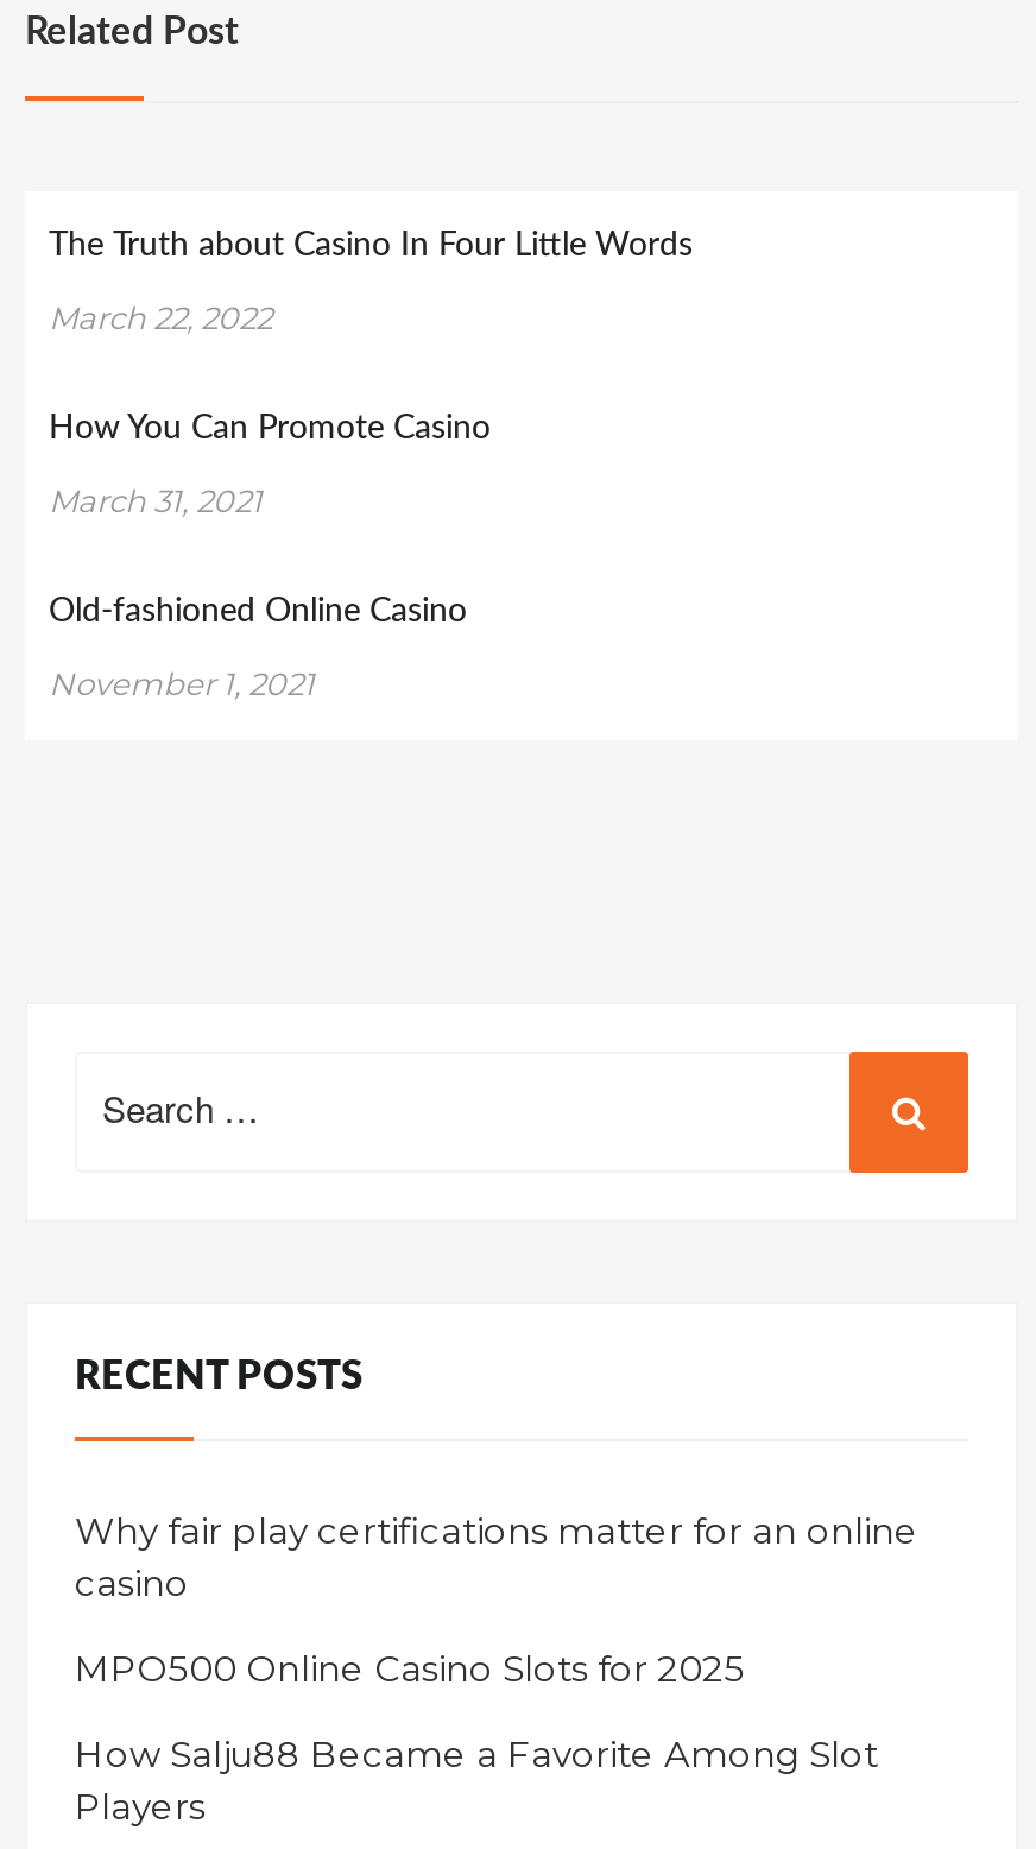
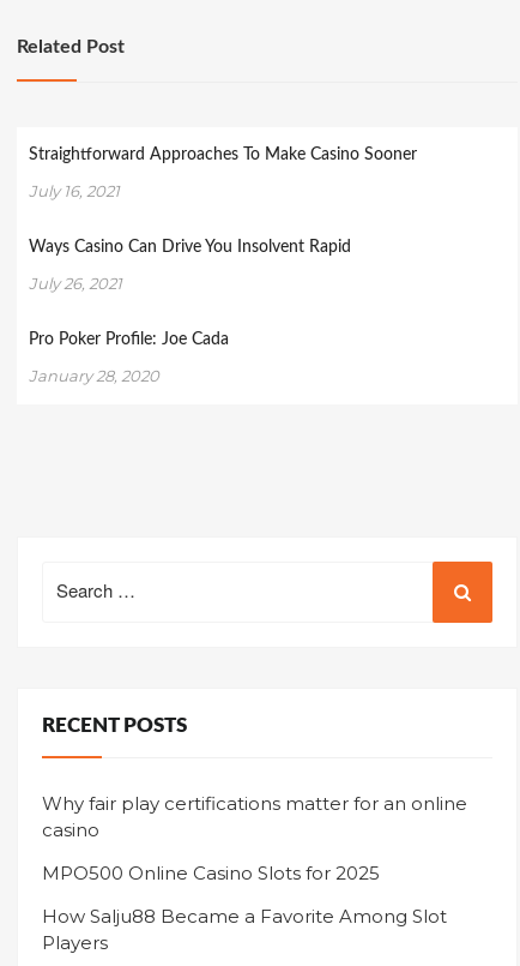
[49,229,693,262] The Truth about Casino In Four Little Words -> [29,146,417,163] Straightforward Approaches To Make Casino Sooner
[49,298,272,336] March 22, 2022 -> [29,181,120,200] July 16, 2021
[49,412,491,445] How You Can Promote Casino -> [29,238,351,255] Ways Casino Can Drive You Insolvent Rapid
[49,481,263,519] March 31, 2021 -> [29,273,122,292] July 26, 2021
[49,595,467,628] Old-fashioned Online Casino -> [29,331,229,348] Pro Poker Profile: Joe Cada
[49,664,315,702] November 1, 2021 -> [29,366,159,385] January 28, 2020

